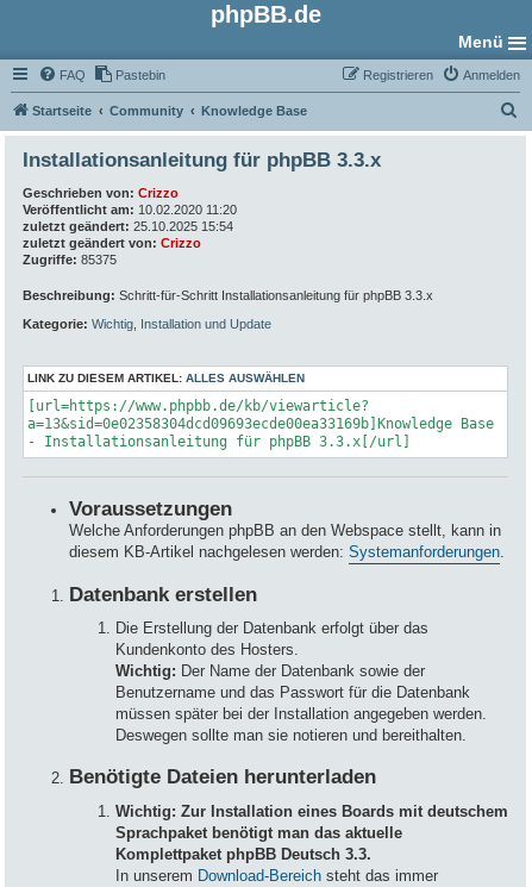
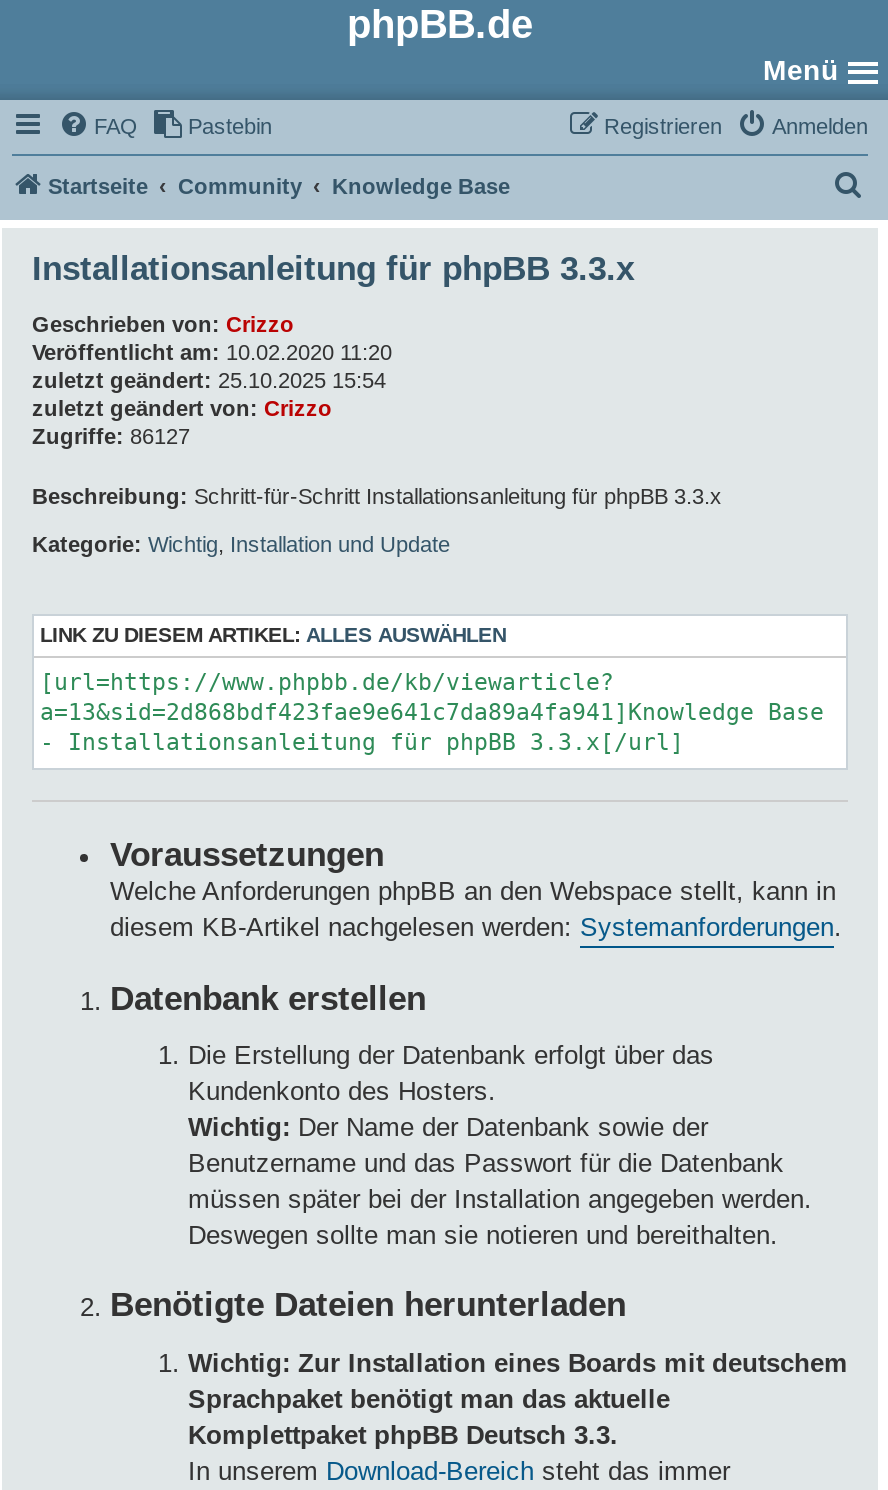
[23,252,117,267] Zugriffe: 85375 -> [32,424,190,448] Zugriffe: 86127
[27,415,494,432] a=13&sid=0e02358304dcd09693ecde00ea33169b]Knowledge Base -> [40,697,824,725] a=13&sid=2d868bdf423fae9e641c7da89a4fa941]Knowledge Base

